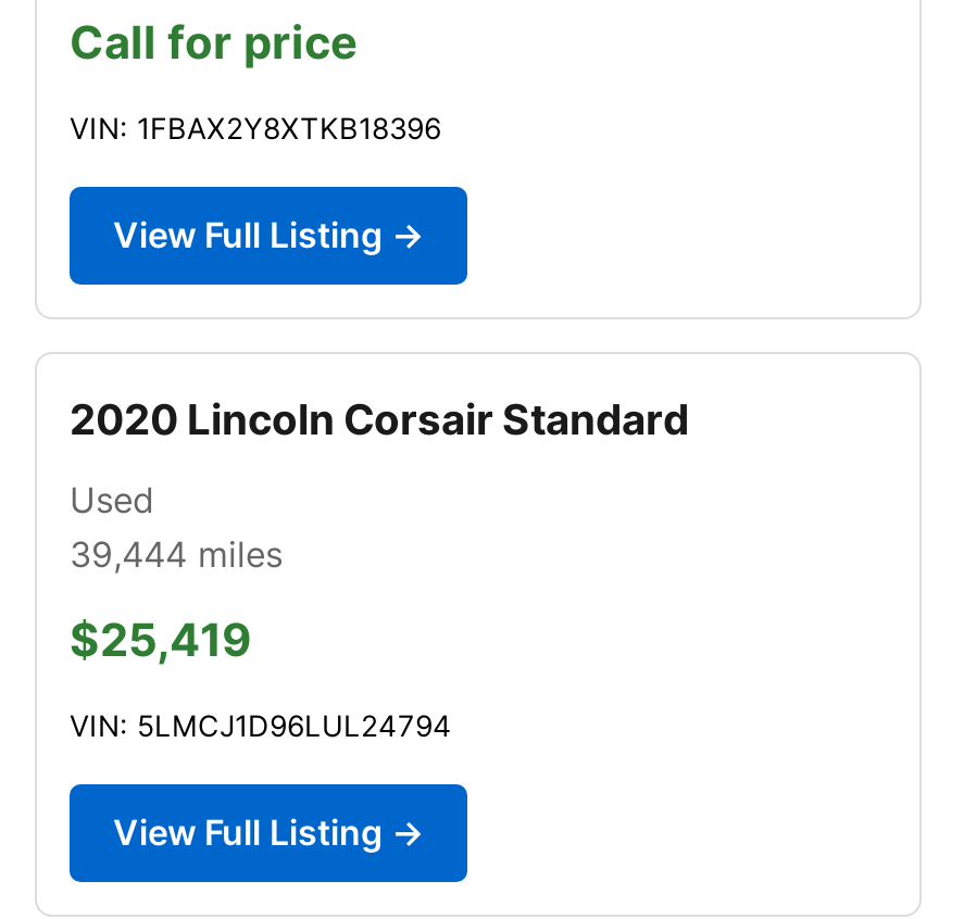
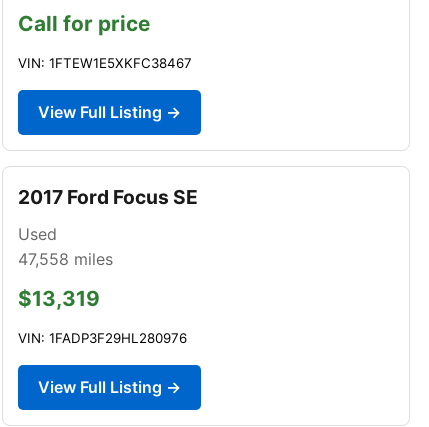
[70,111,441,145] VIN: 1FBAX2Y8XTKB18396 -> [18,55,192,71] VIN: 1FTEW1E5XKFC38467
[70,393,689,445] 2020 Lincoln Corsair Standard -> [18,185,198,209] 2017 Ford Focus SE
[70,532,283,576] 39,444 miles -> [18,249,113,269] 47,558 miles
[70,612,252,667] $25,419 -> [18,286,100,311] $13,319
[70,708,452,743] VIN: 5LMCJ1D96LUL24794 -> [18,330,187,346] VIN: 1FADP3F29HL280976

